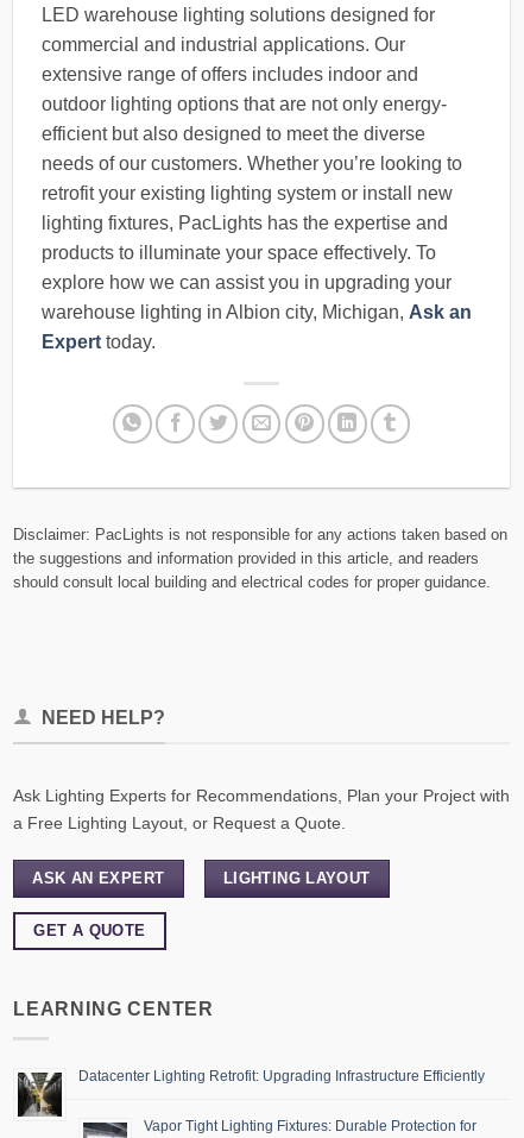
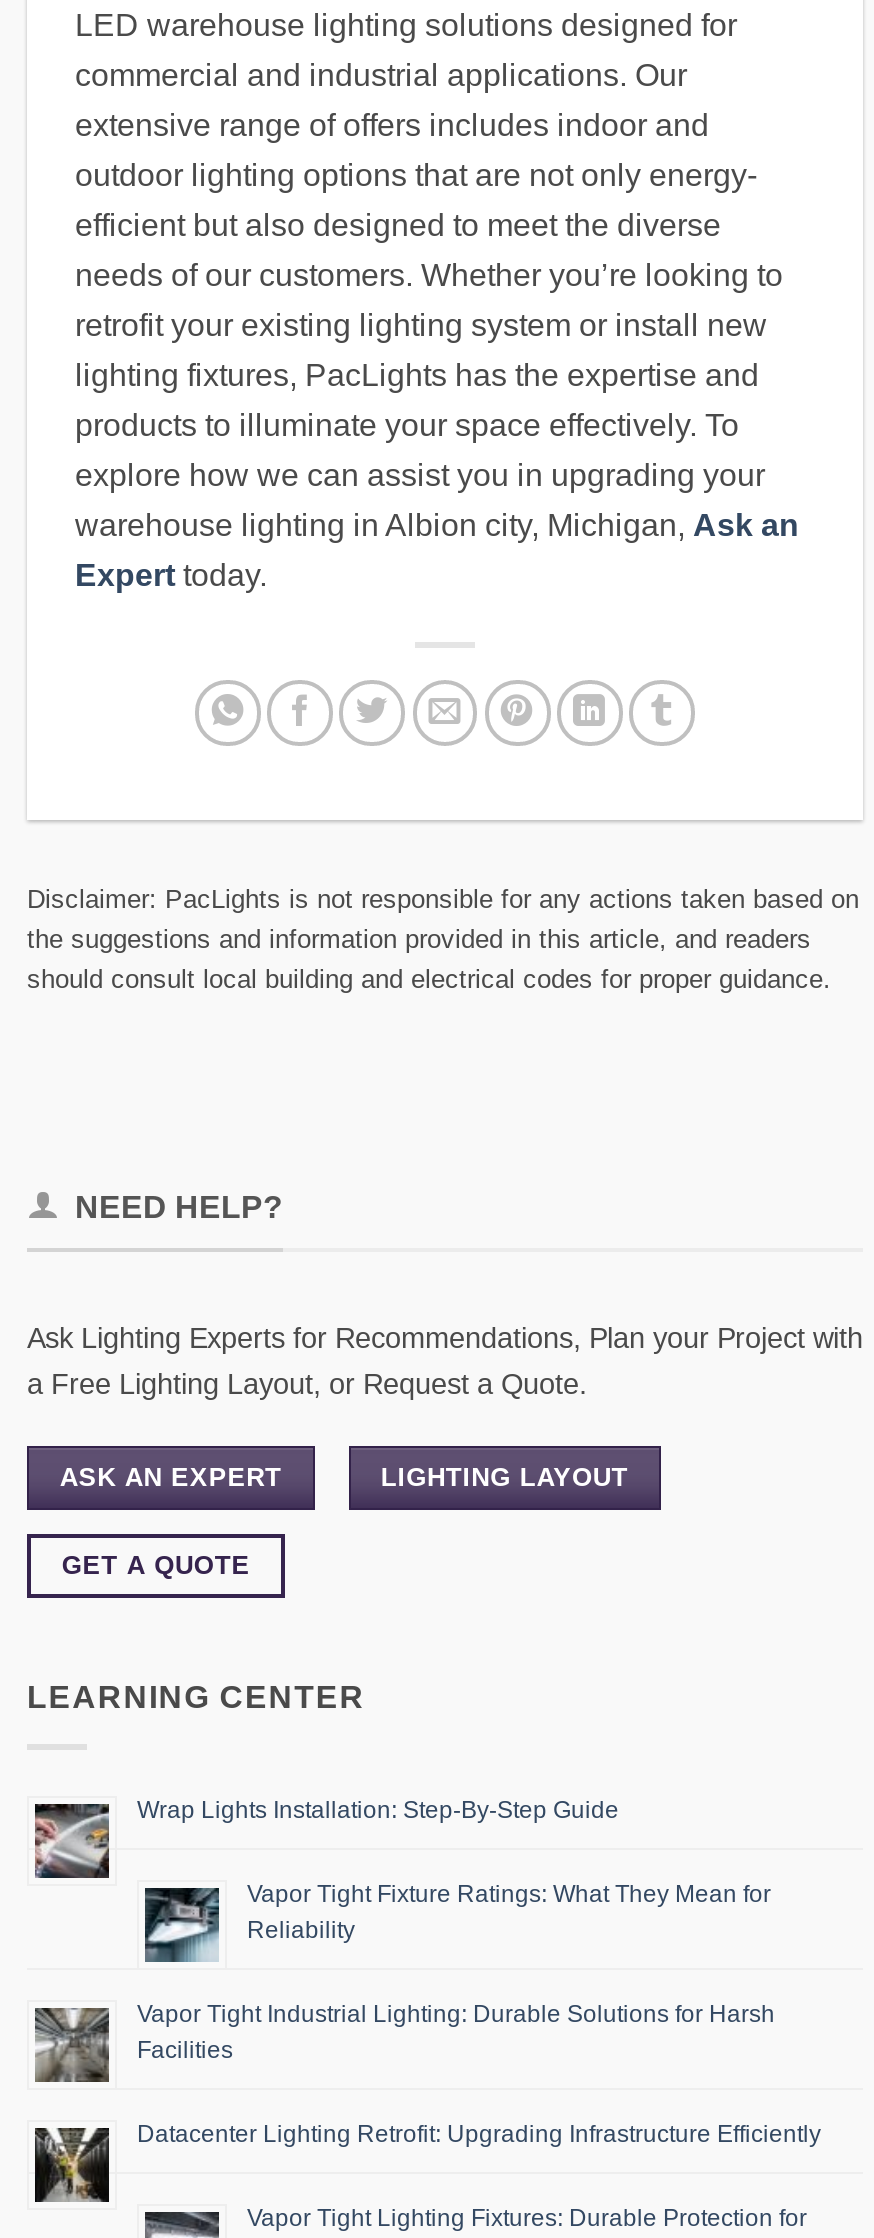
none -> [33,1796,775,2064] [image] | Wrap Lights Installation: Step-By-Step Guide | Vapor Tight Fixture Ratings: What They Mean for | Reliability | Vapor Tight Industrial Lighting: Durable Solutions for Harsh | Facilities
none -> [33,2006,111,2084] [image]
none -> [143,1886,219,1964] [image]

